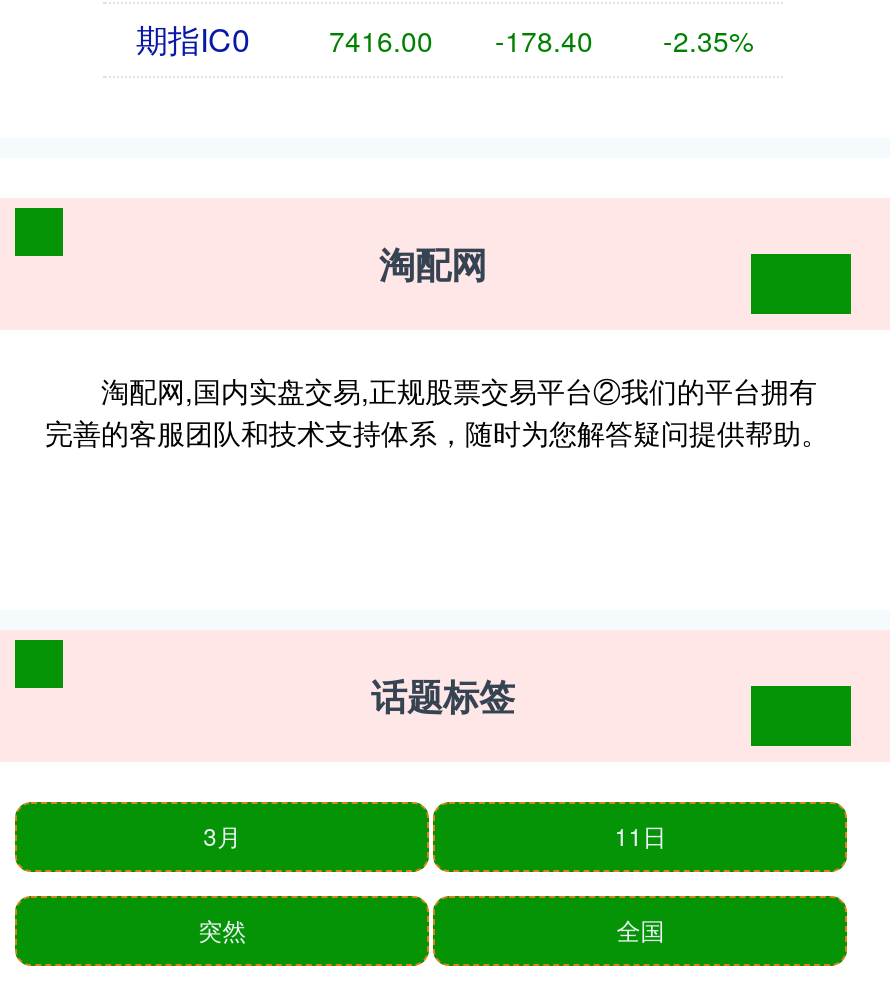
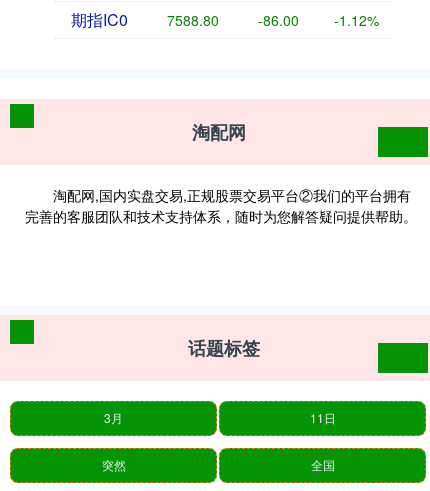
[329,21,433,61] 7416.00 -> [167,10,219,30] 7588.80
[495,21,593,61] -178.40 -> [258,10,299,30] -86.00
[663,21,753,61] -2.35% -> [334,10,379,30] -1.12%

